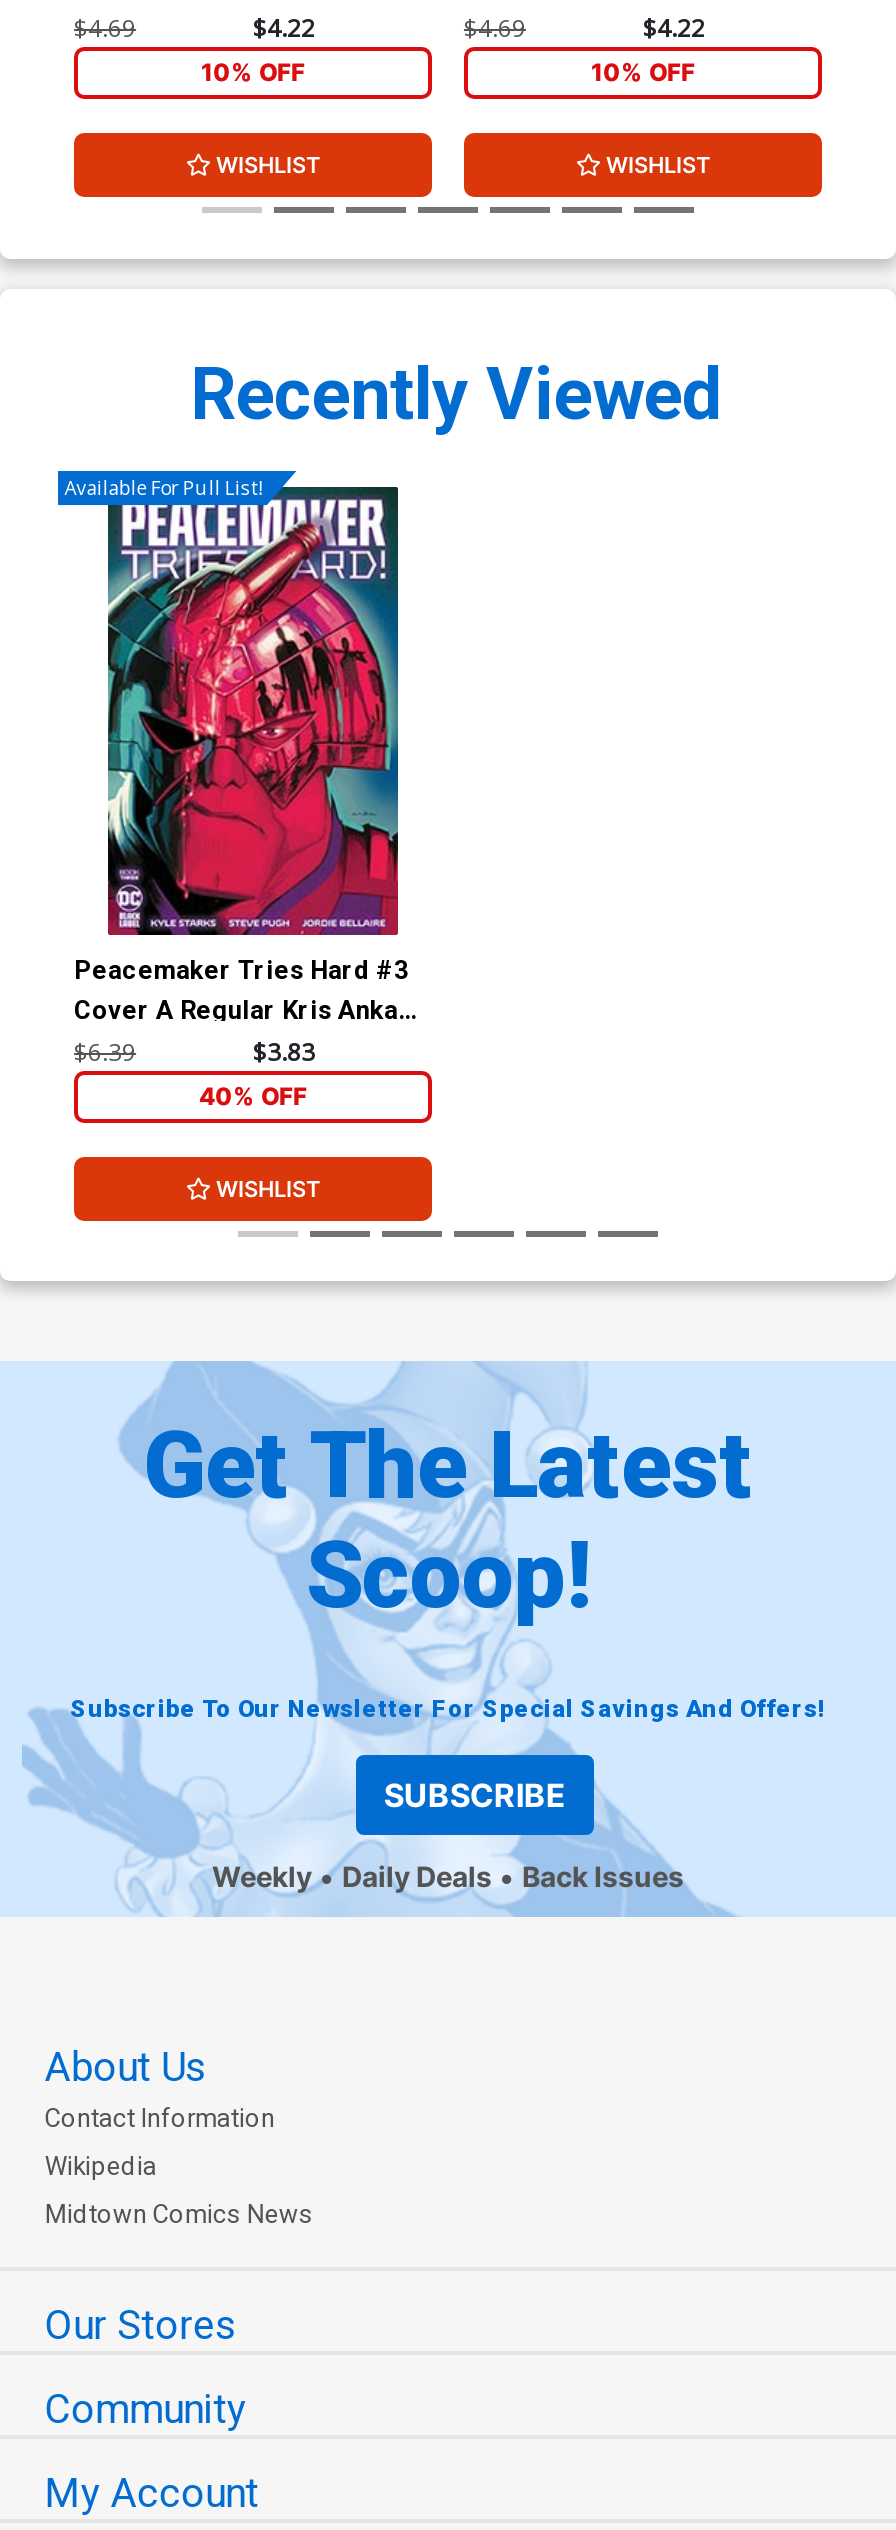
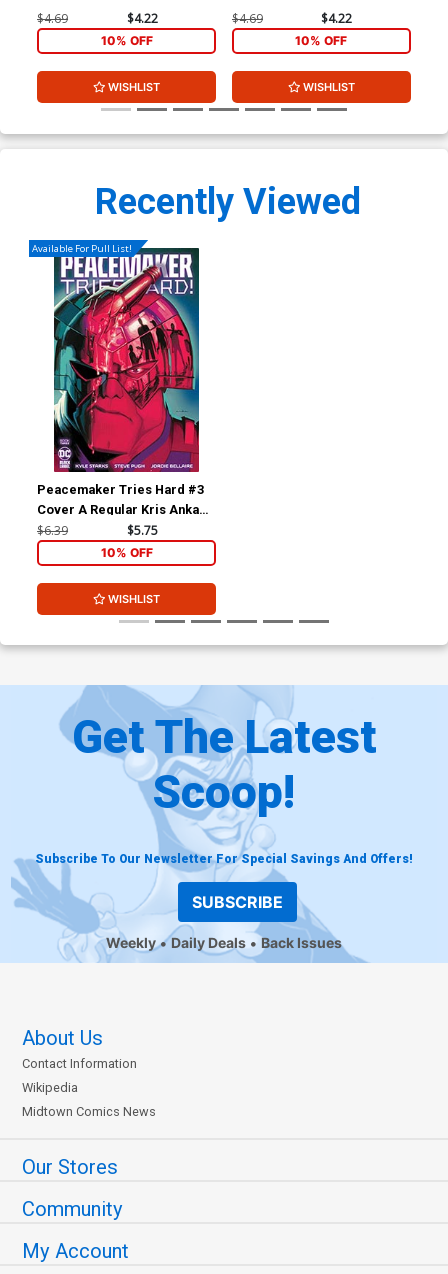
[253,1035,315,1069] $3.83 -> [126,522,157,539] $5.75
[199,1080,307,1110] 40% OFF -> [100,545,152,560] 10% OFF

